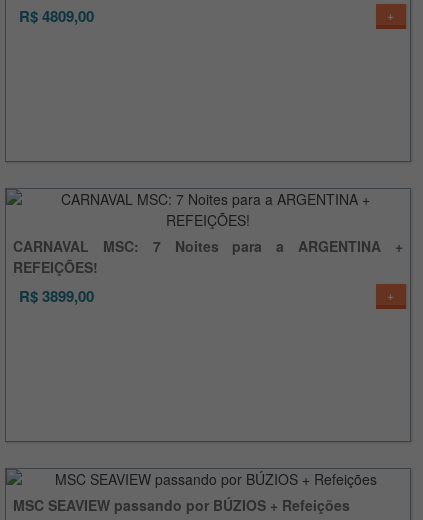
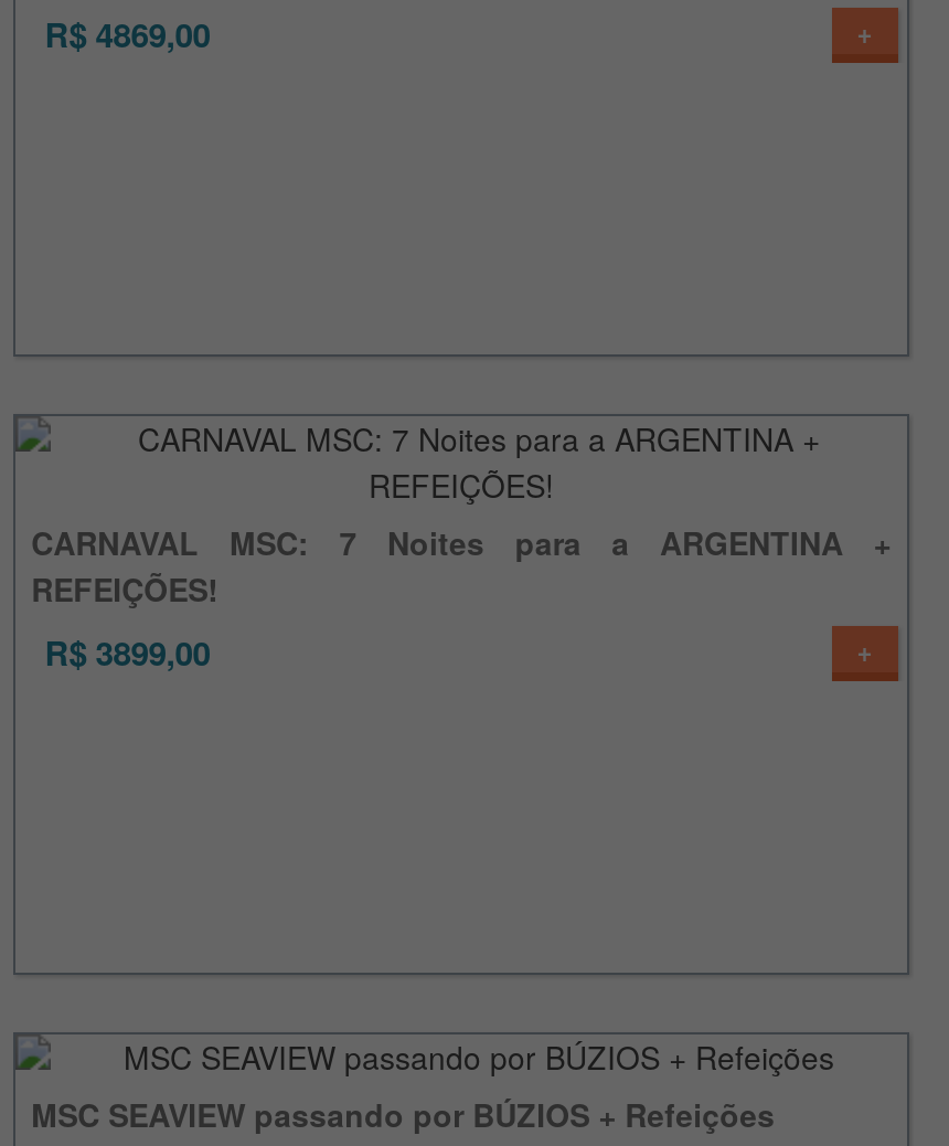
[19,5,94,27] R$ 4809,00 -> [45,10,210,59] R$ 4869,00

